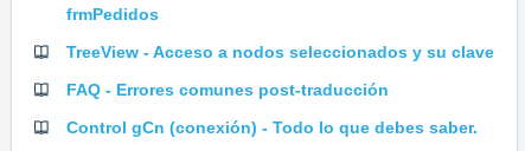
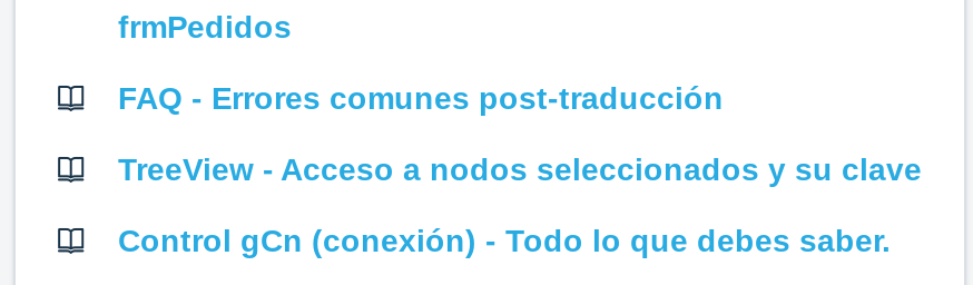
moved [66,43,494,62] -> [118,152,922,187]: TreeView - Acceso a nodos seleccionados y su clave
moved [66,80,389,99] -> [118,81,724,116]: FAQ - Errores comunes post-traducción

